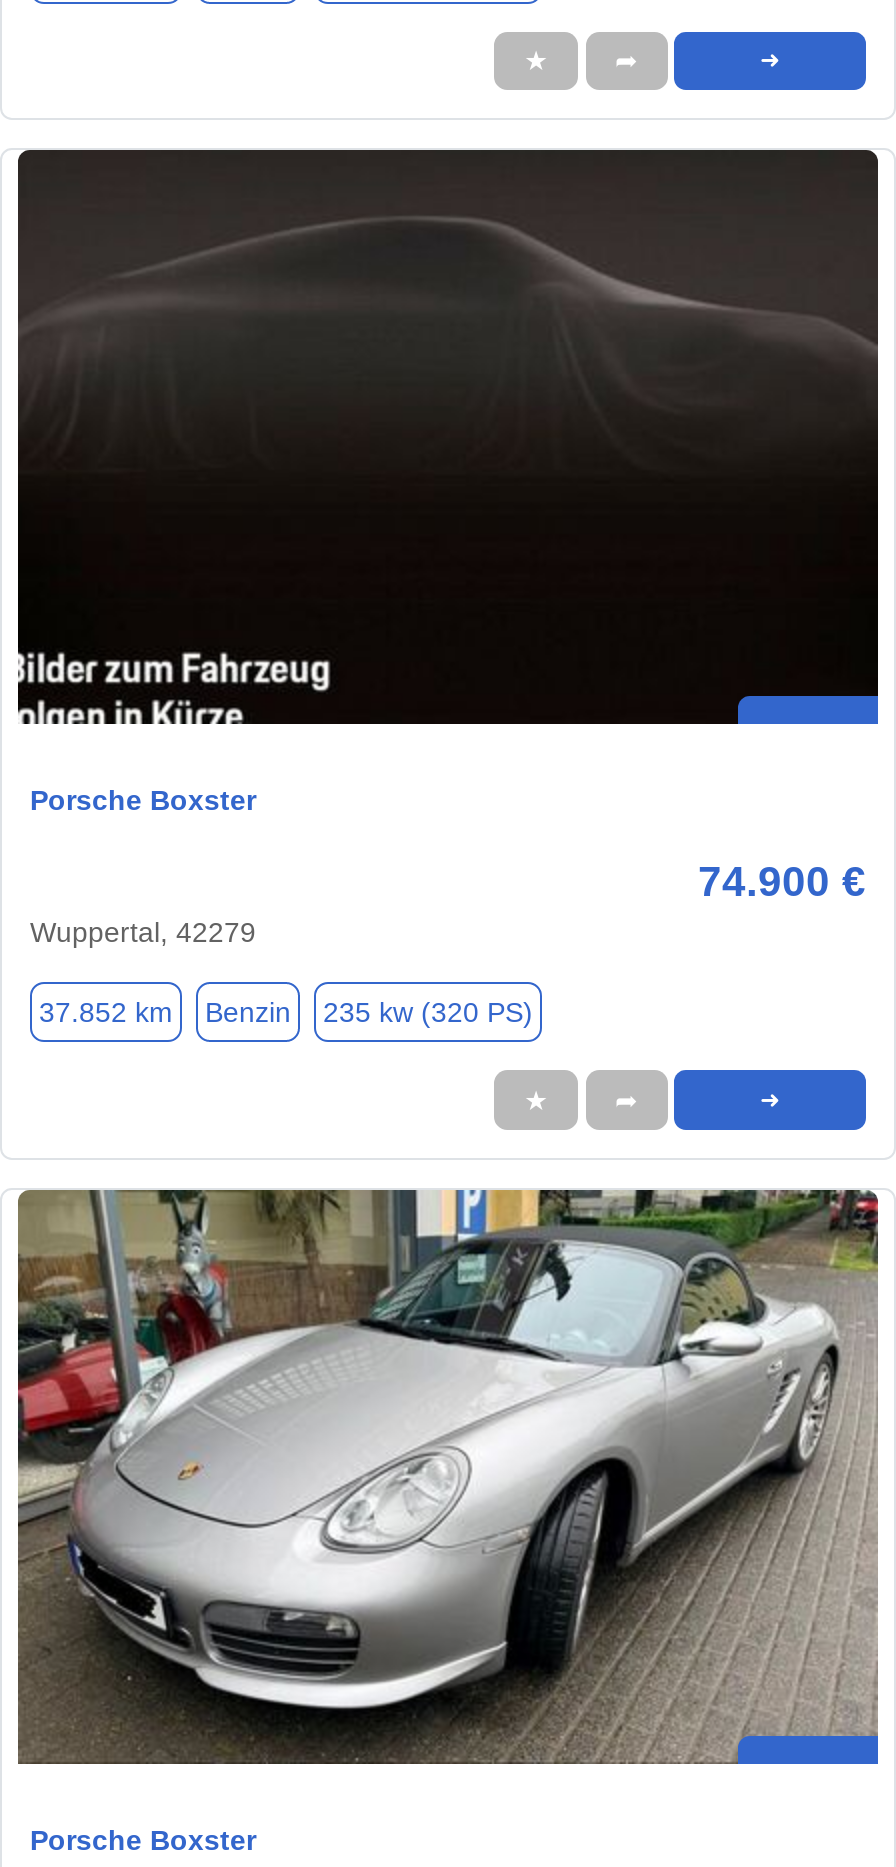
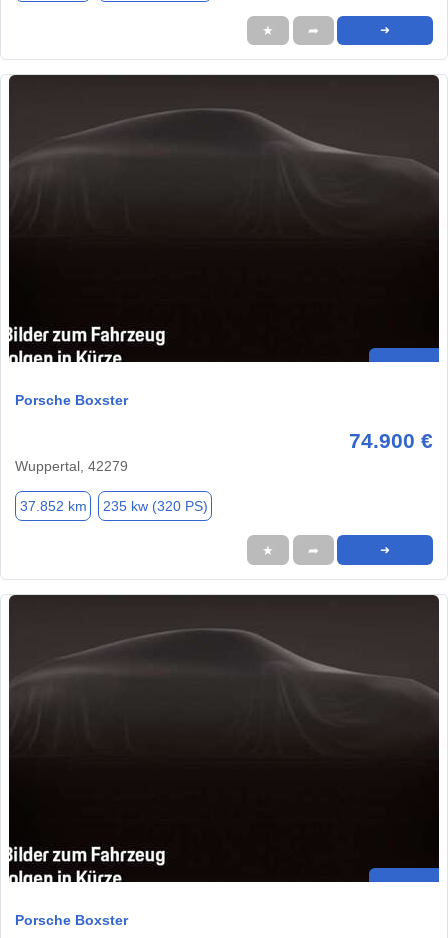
[205,996,291,1028] Benzin -> none
[16,1188,880,1766] [image] -> [8,594,440,882] [image]

